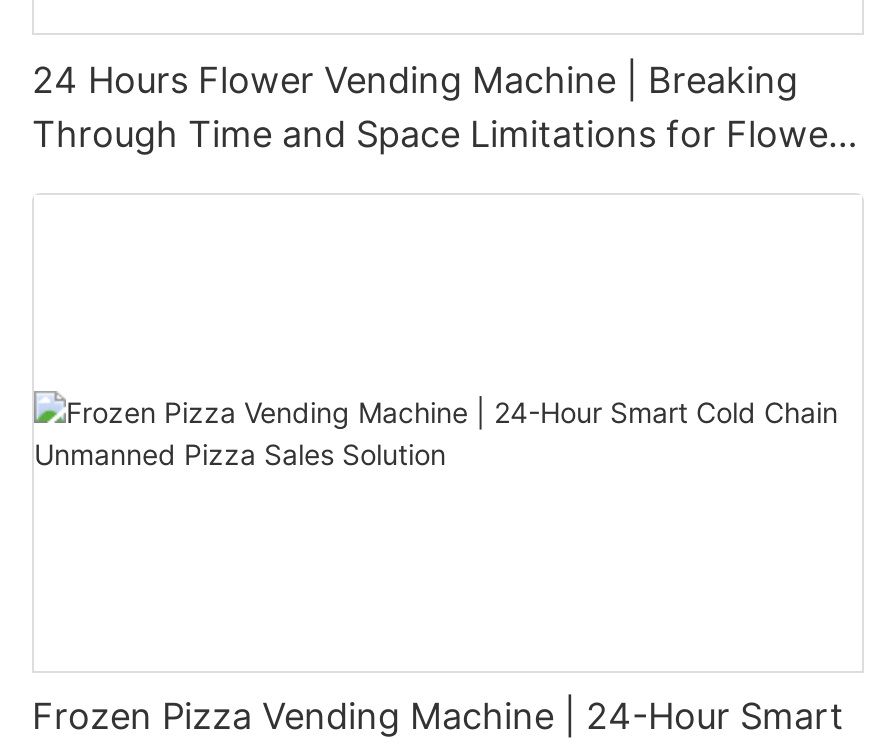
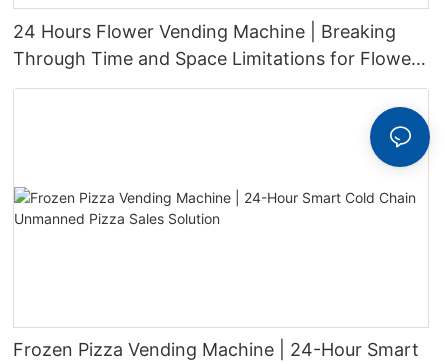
none -> [368,105,432,169] [image]

